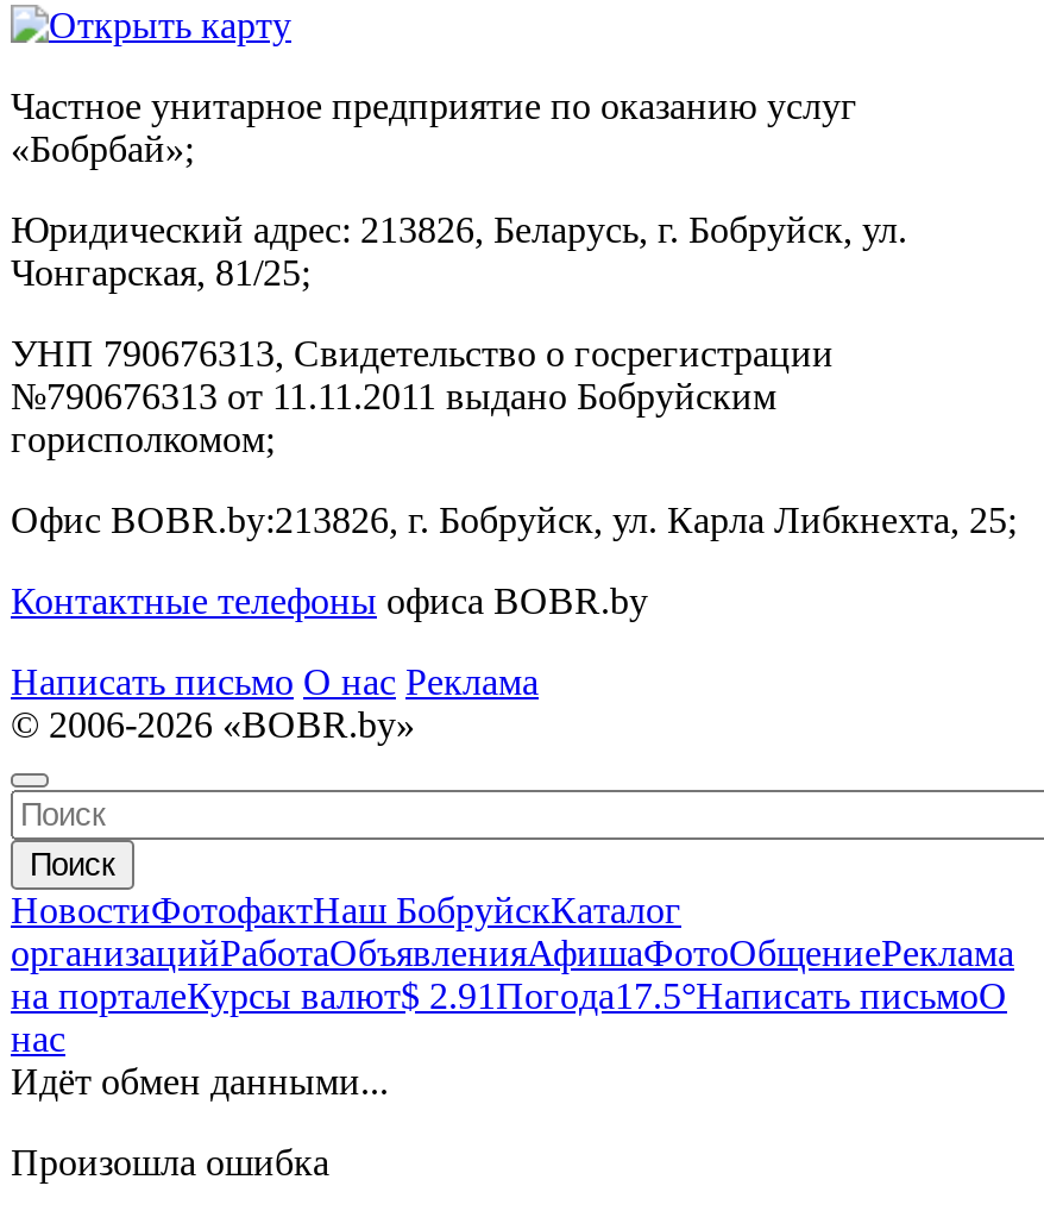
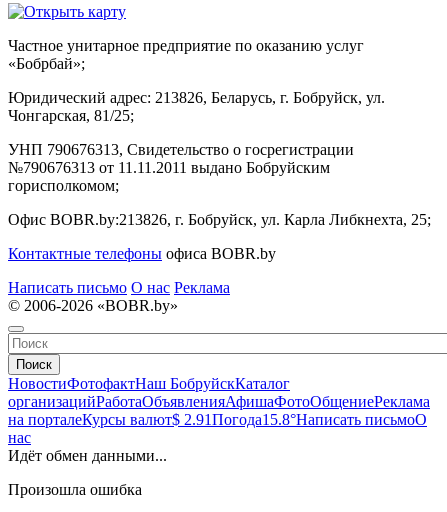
[11,976,1007,1016] на порталеКурсы валют$ 2.91 Погода17.5°Написать письмоО -> [8,411,427,428] на порталеКурсы валют$ 2.91 Погода15.8°Написать письмоО

